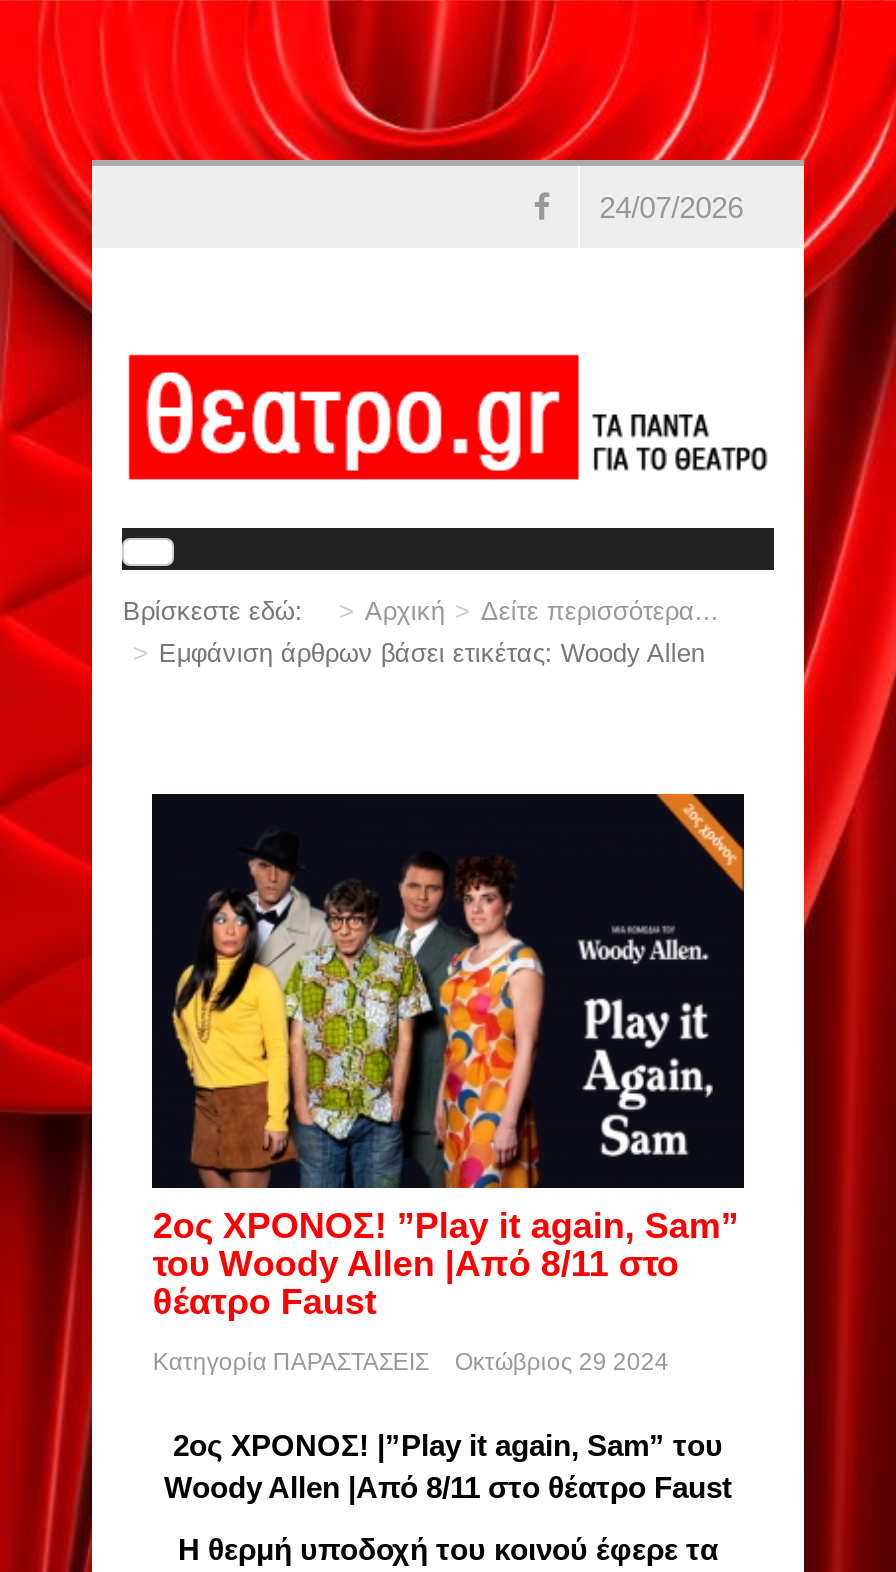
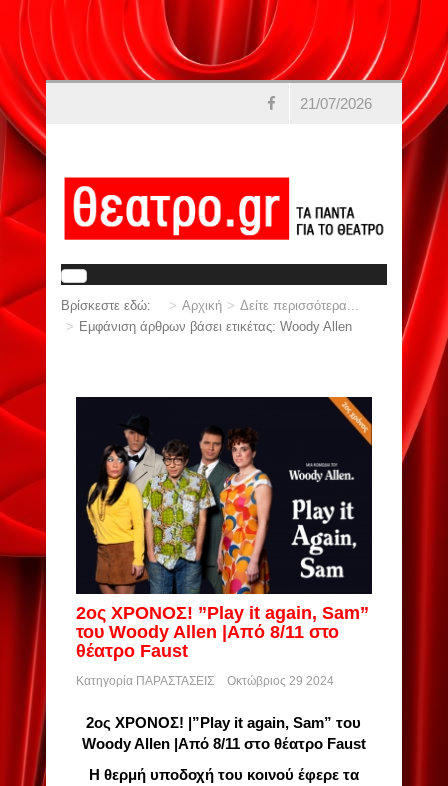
[599,190,743,224] 24/07/2026 -> [300,95,372,112] 21/07/2026

